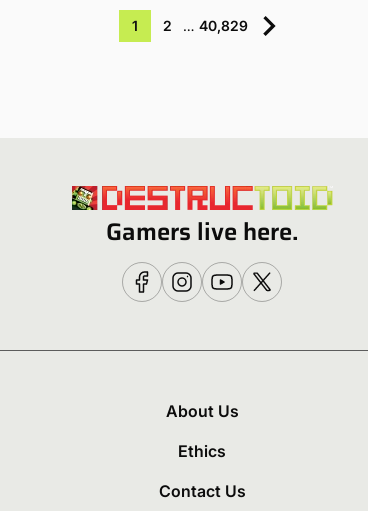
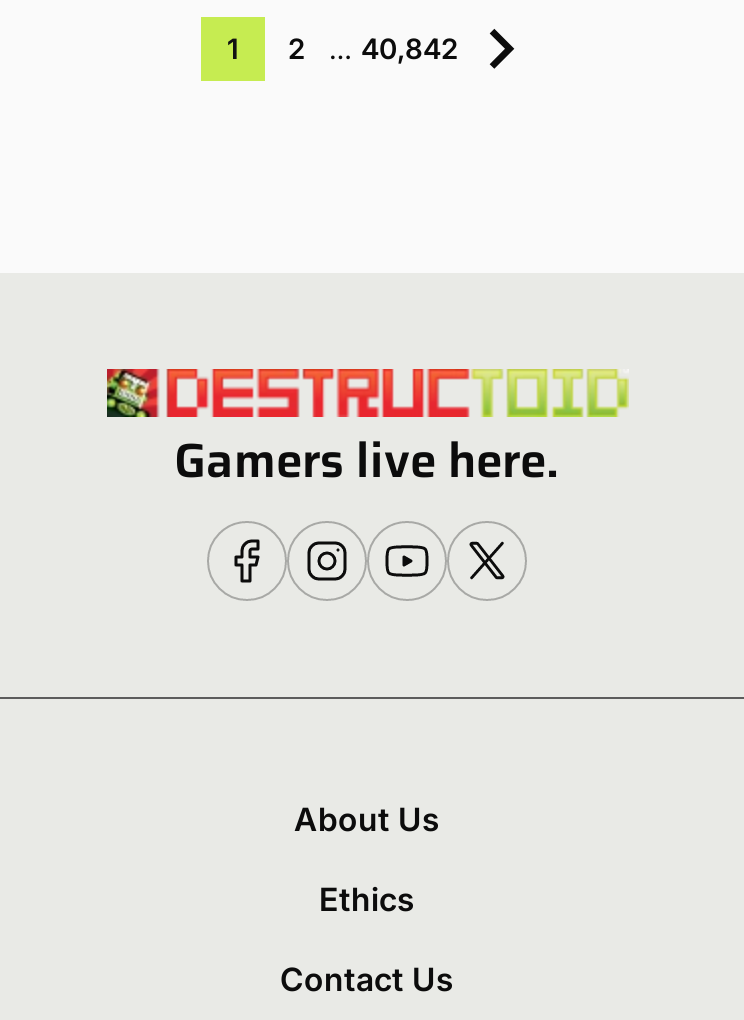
[132,17,248,34] 1 2 … 40,829 -> [227,32,459,66] 1 2 … 40,842

